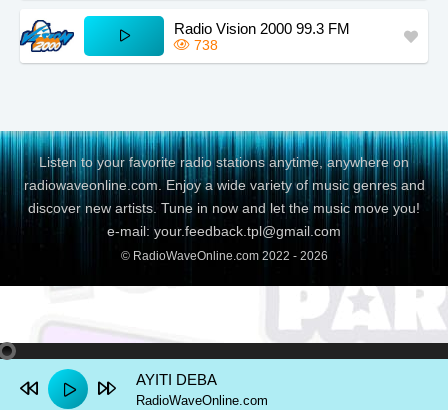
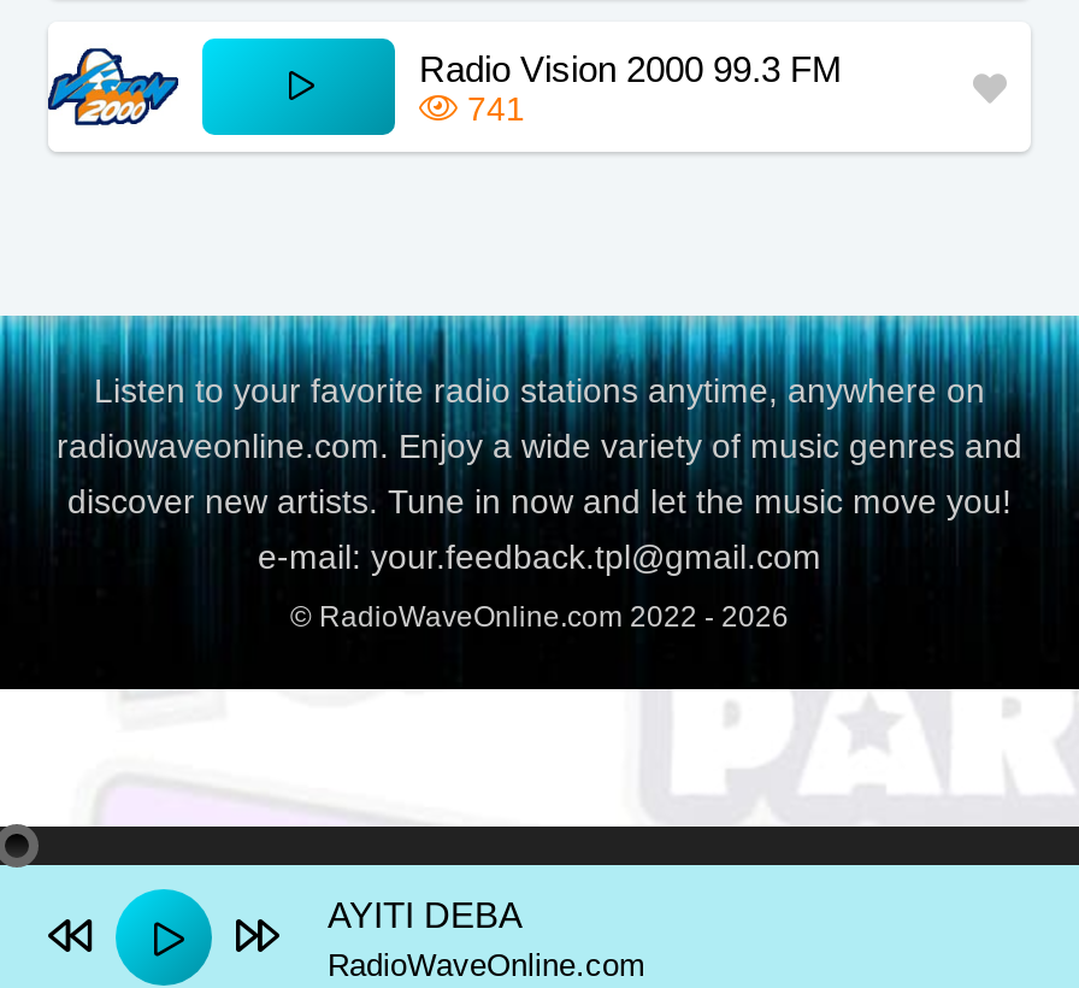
[190,36,218,52] 738 -> [458,88,525,127] 741

